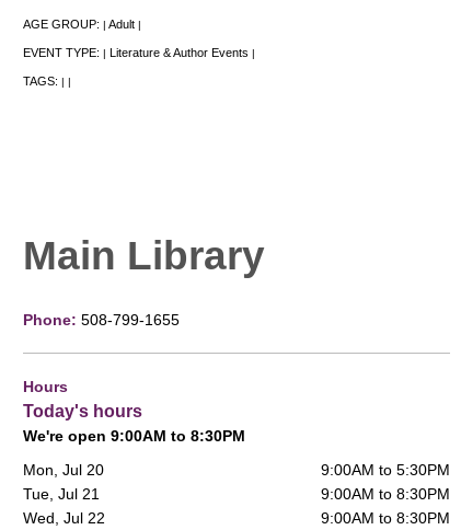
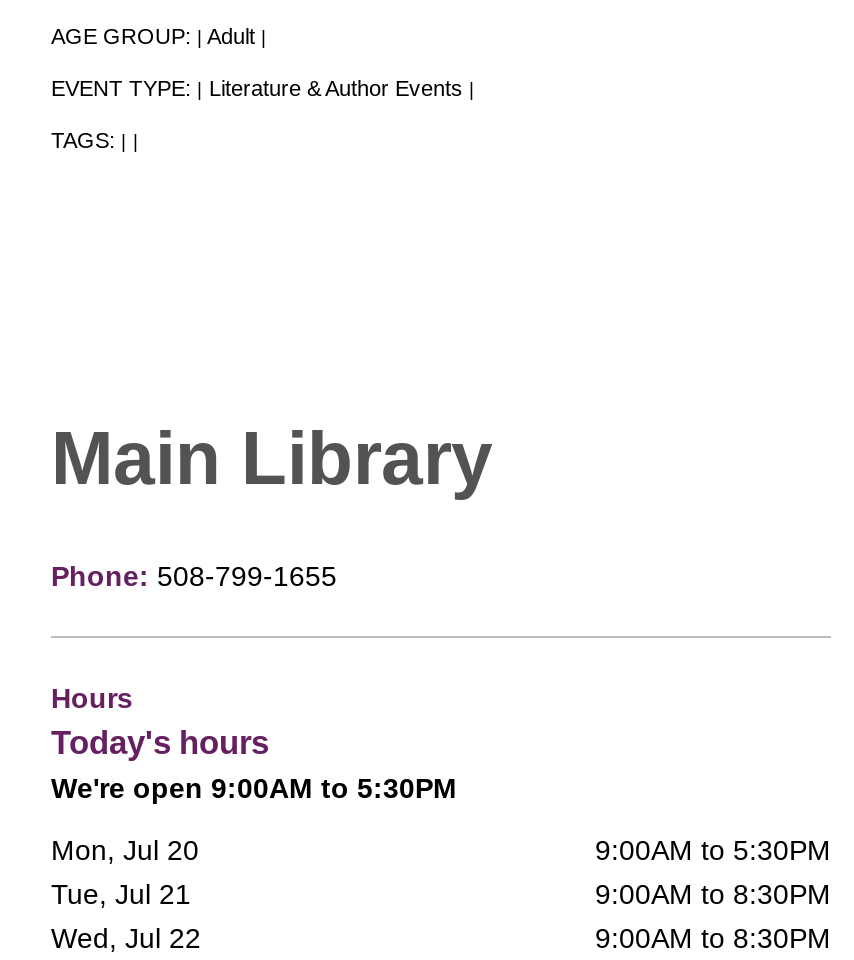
[23,427,245,445] We're open 9:00AM to 8:30PM -> [51,772,457,804] We're open 9:00AM to 5:30PM

